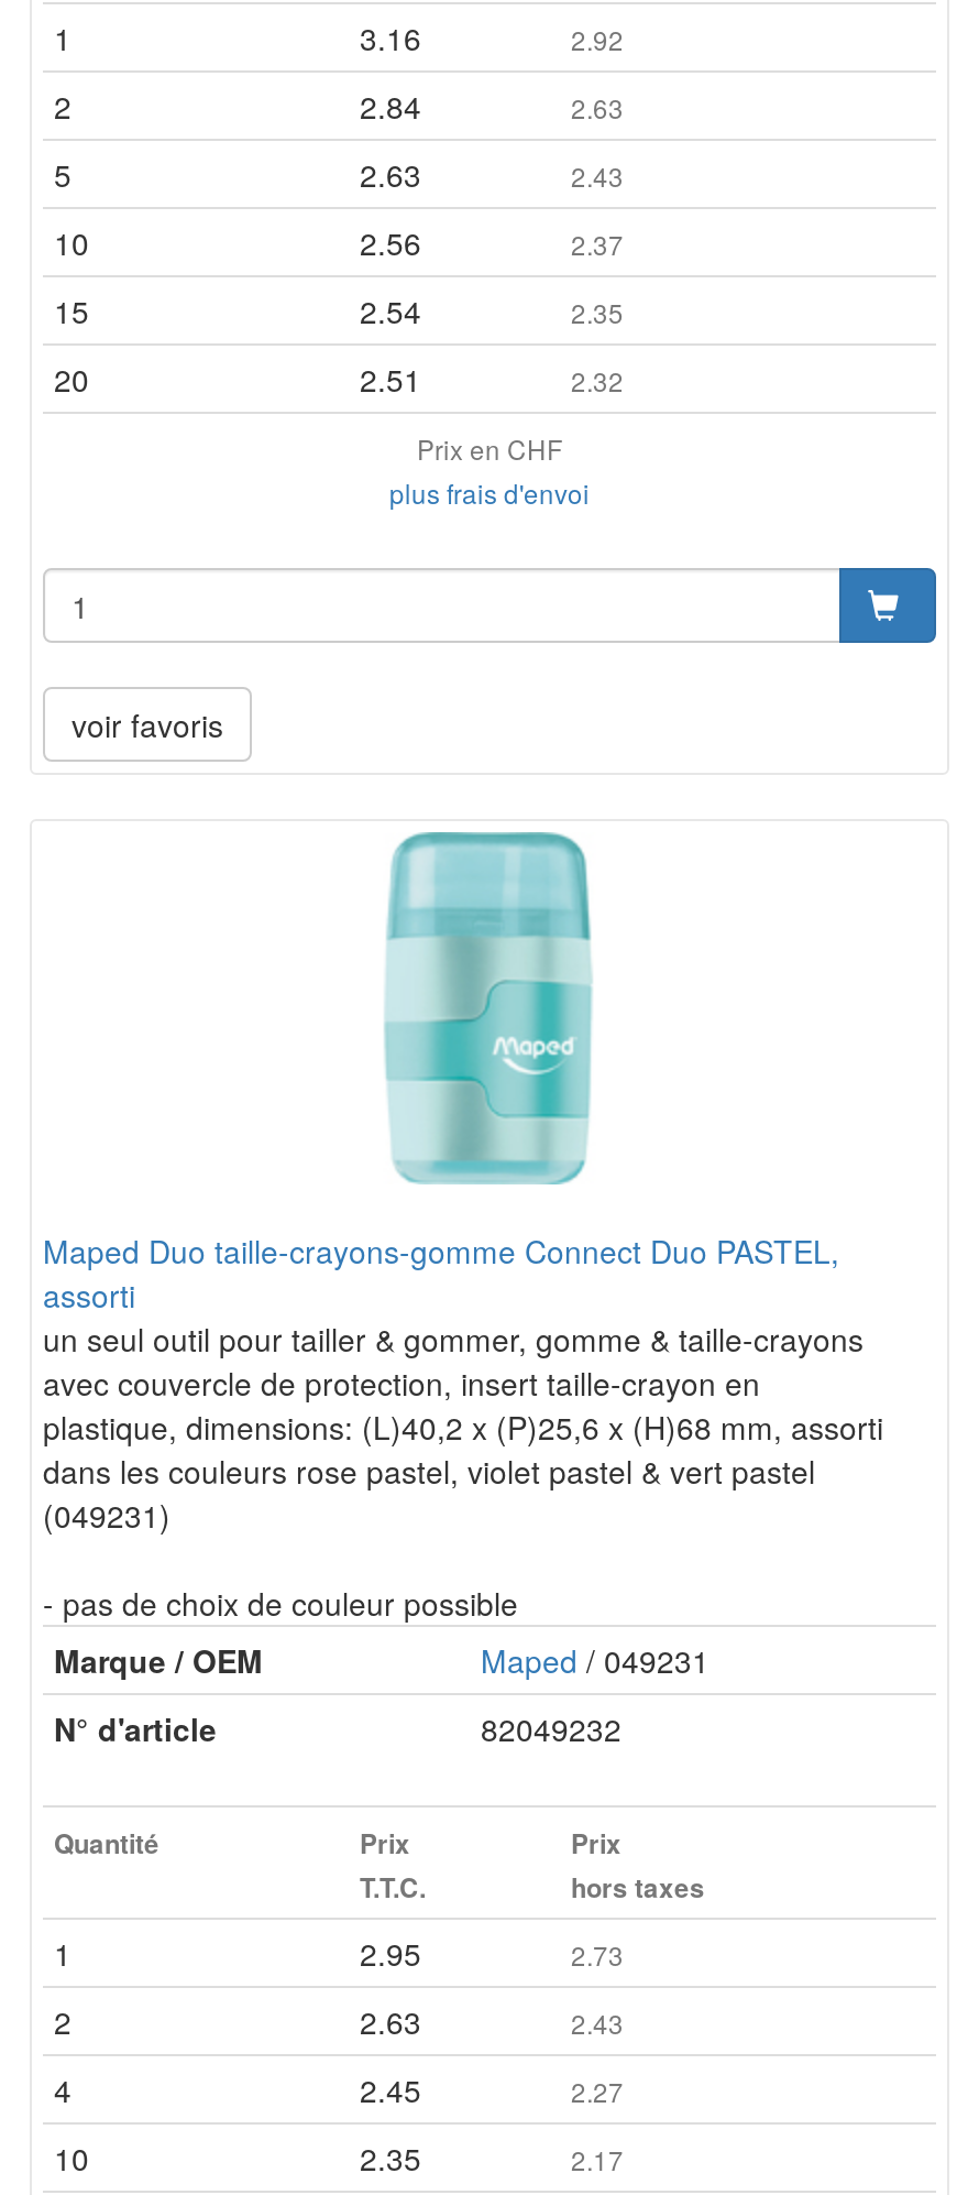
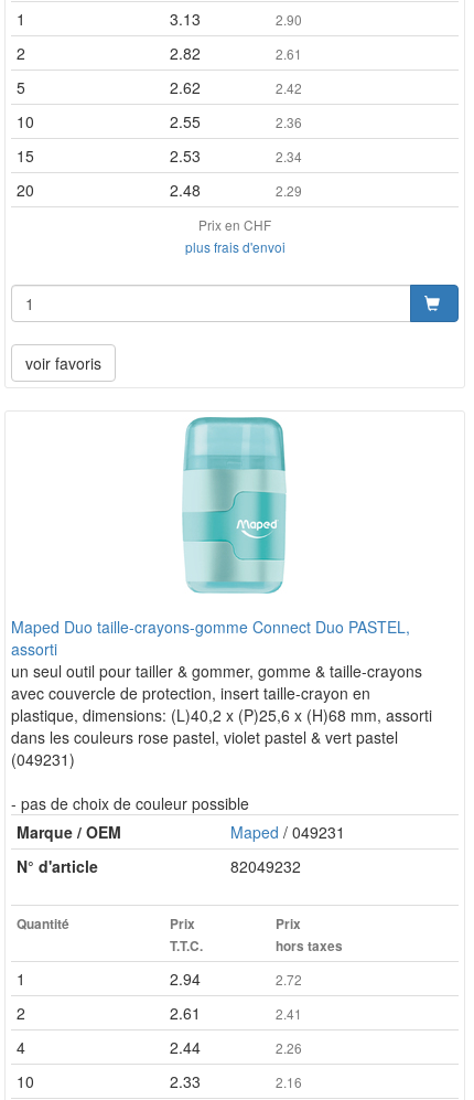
[360,15,421,59] 3.16 -> [170,8,201,30] 3.13
[571,20,624,57] 2.92 -> [276,10,302,29] 2.90
[360,84,421,128] 2.84 -> [170,42,201,64] 2.82
[571,88,624,125] 2.63 -> [276,44,302,63] 2.61
[360,152,421,196] 2.63 -> [170,76,201,98] 2.62
[571,156,624,194] 2.43 -> [276,78,302,97] 2.42
[360,220,421,264] 2.56 -> [170,110,201,132] 2.55
[571,225,624,262] 2.37 -> [276,113,302,131] 2.36
[360,288,421,332] 2.54 -> [170,145,201,167] 2.53
[571,293,624,330] 2.35 -> [276,147,302,165] 2.34
[360,357,421,401] 2.51 -> [170,179,201,201] 2.48
[571,361,624,398] 2.32 -> [276,181,302,200] 2.29
[360,1931,421,1975] 2.95 -> [170,968,201,990] 2.94
[571,1935,624,1973] 2.73 -> [276,970,302,989] 2.72
[360,1999,421,2043] 2.63 -> [170,1002,201,1024] 2.61
[571,2003,624,2041] 2.43 -> [276,1004,302,1023] 2.41
[360,2067,421,2111] 2.45 -> [170,1036,201,1058] 2.44
[571,2072,624,2109] 2.27 -> [276,1038,302,1057] 2.26
[360,2136,421,2180] 2.35 -> [170,1070,201,1092] 2.33
[571,2140,624,2177] 2.17 -> [276,1072,302,1091] 2.16

